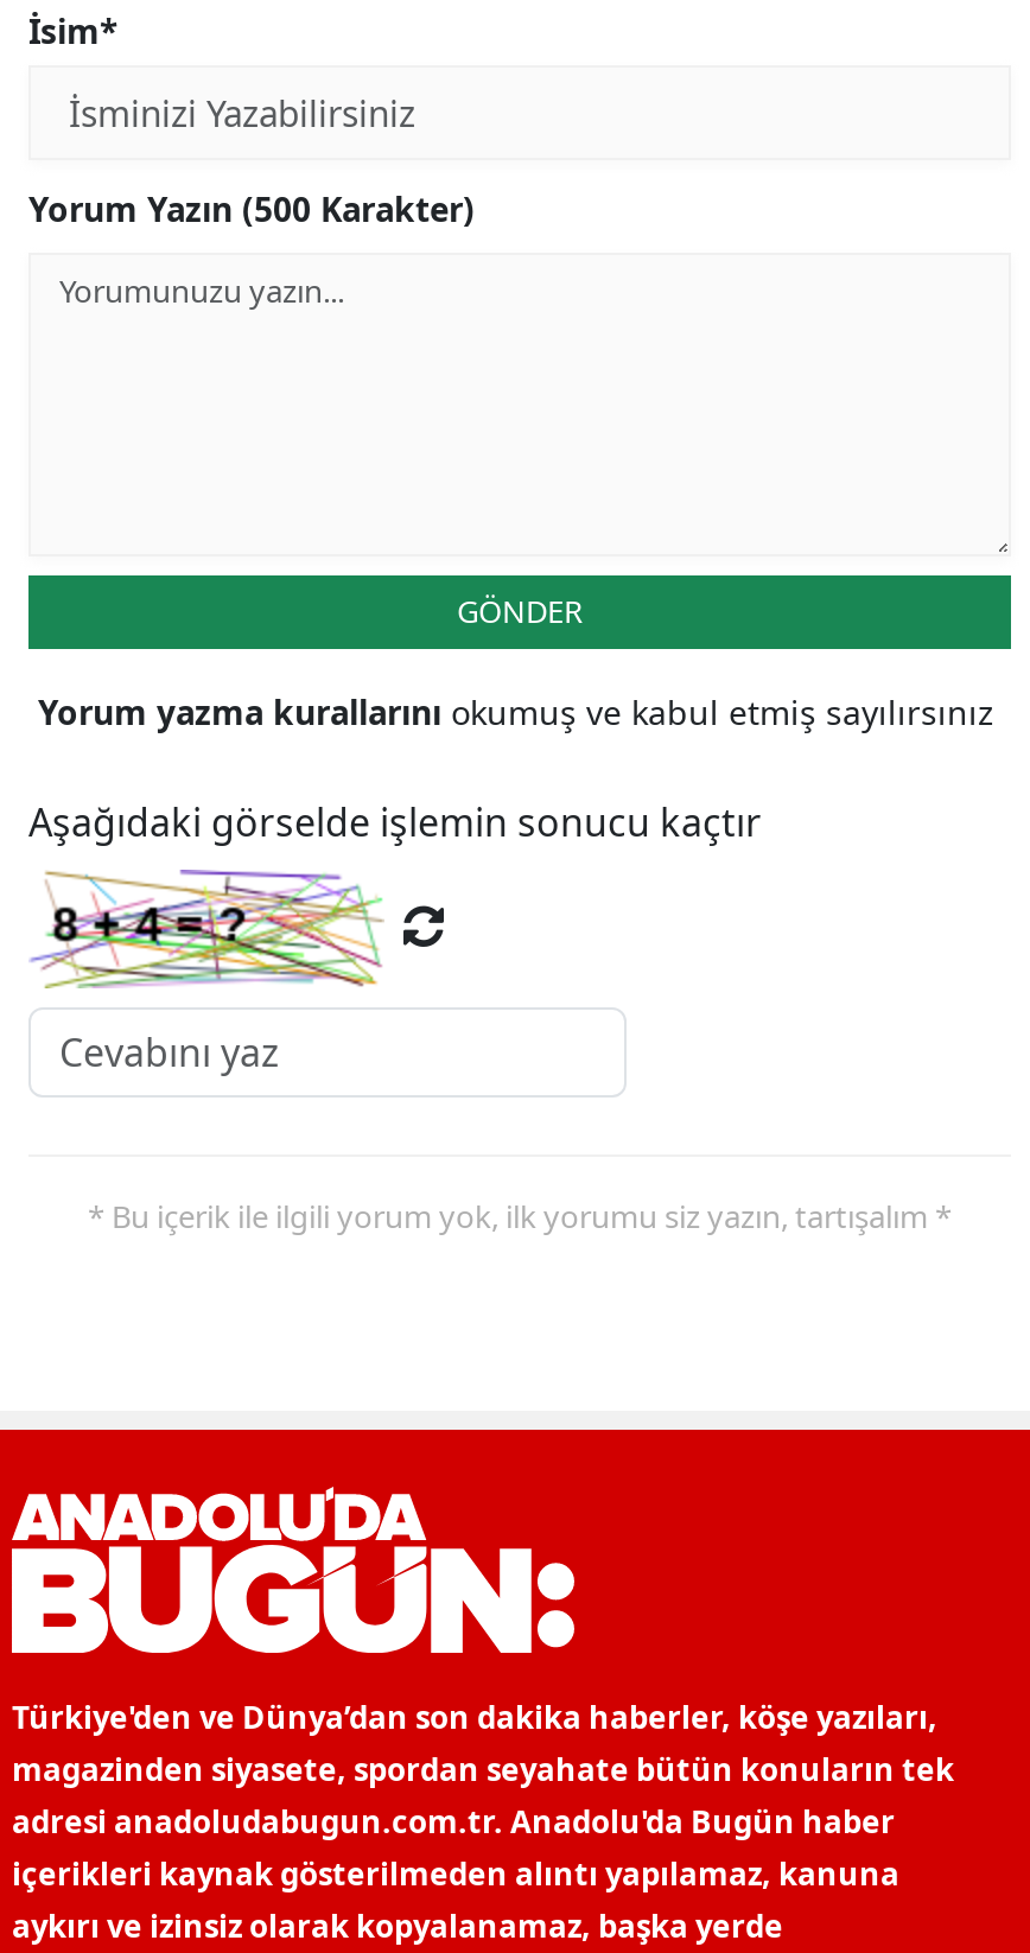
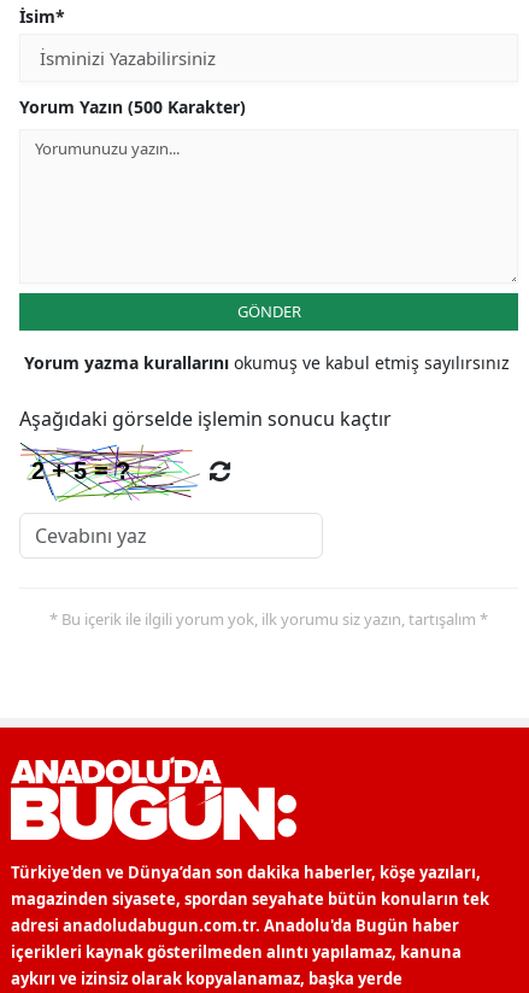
[31,869,382,990] [image] -> [19,442,199,502] [image]

